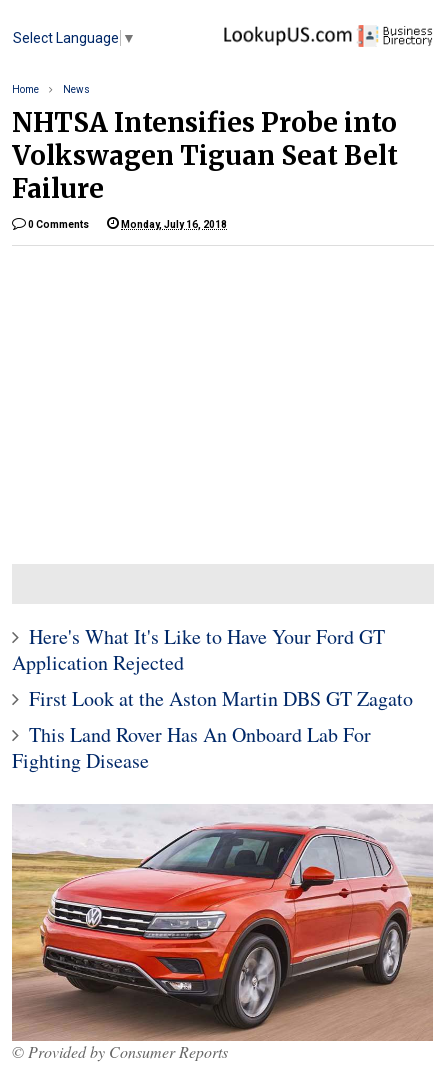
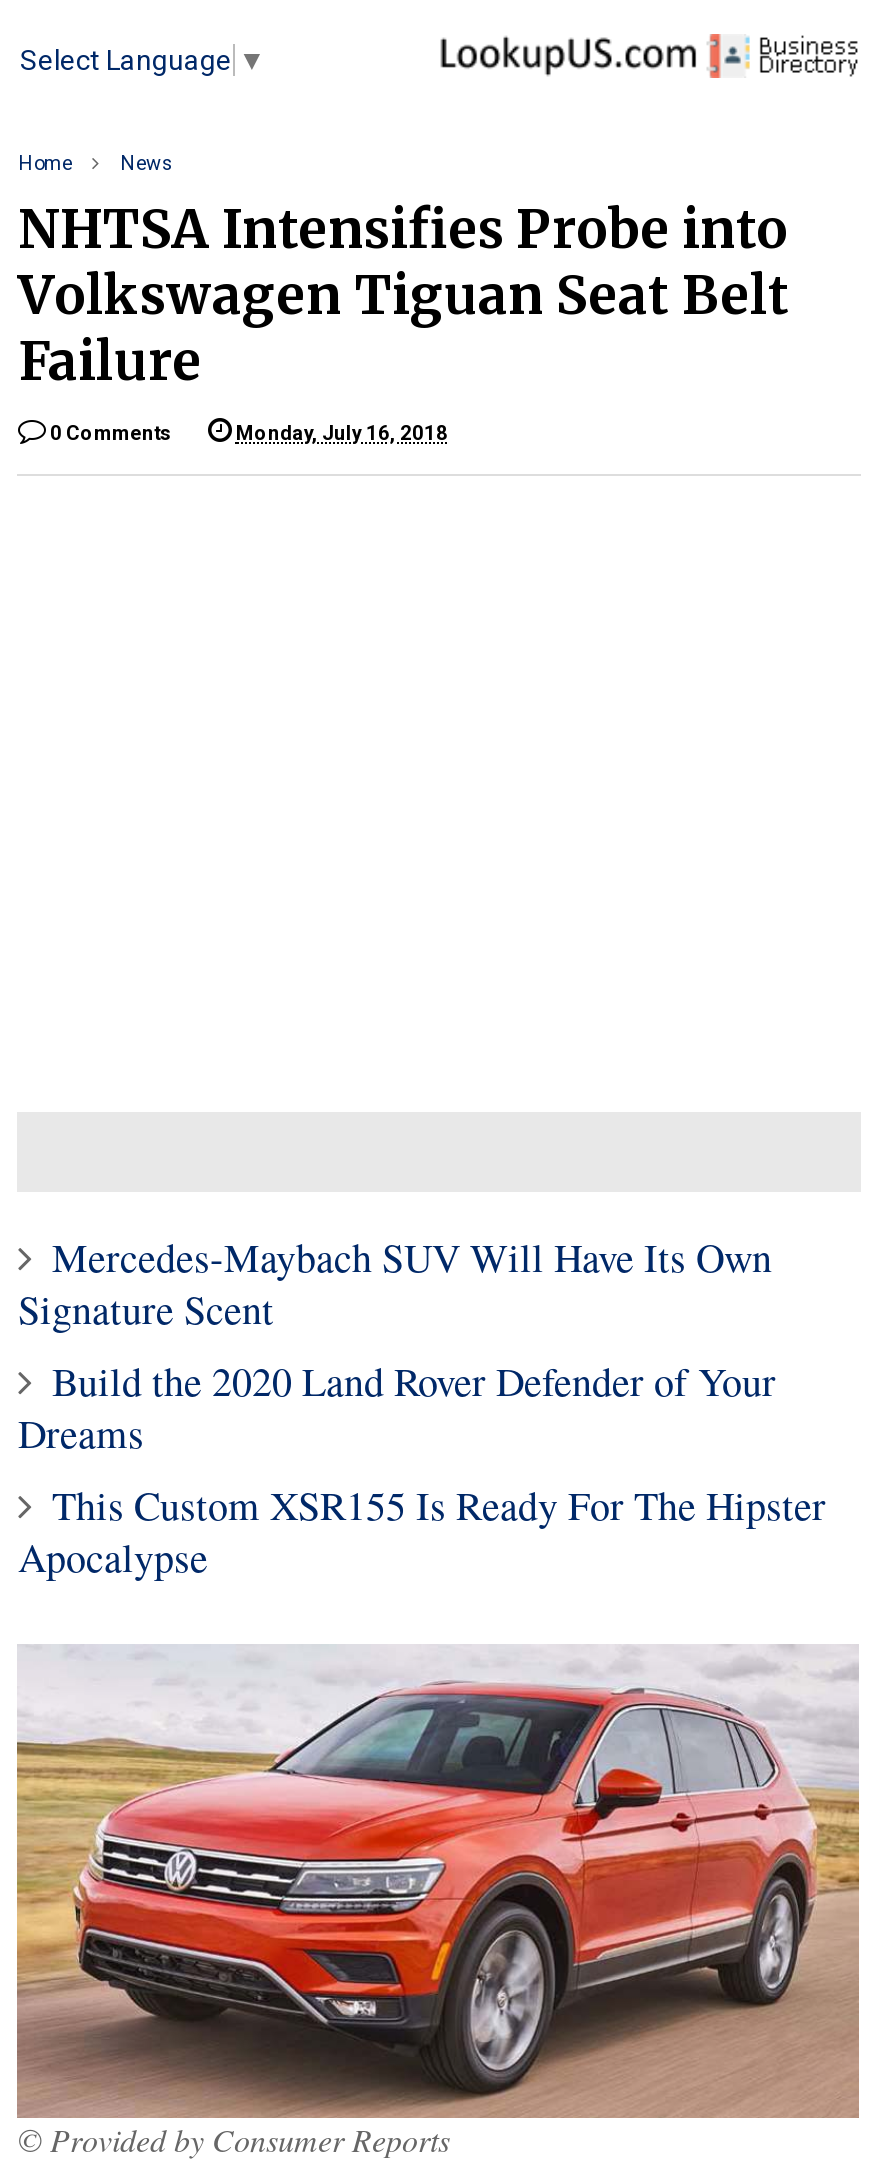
[12,623,413,774] Here's What It's Like to Have Your Ford GT | Application Rejected | First Look at the Aston Martin DBS GT Zagato | This Land Rover Has An Onboard Lab For | Fighting Disease -> [18,1230,826,1584] Mercedes-Maybach SUV Will Have Its Own | Signature Scent | Build the 2020 Land Rover Defender of Your | Dreams | This Custom XSR155 Is Ready For The Hipster | Apocalypse

